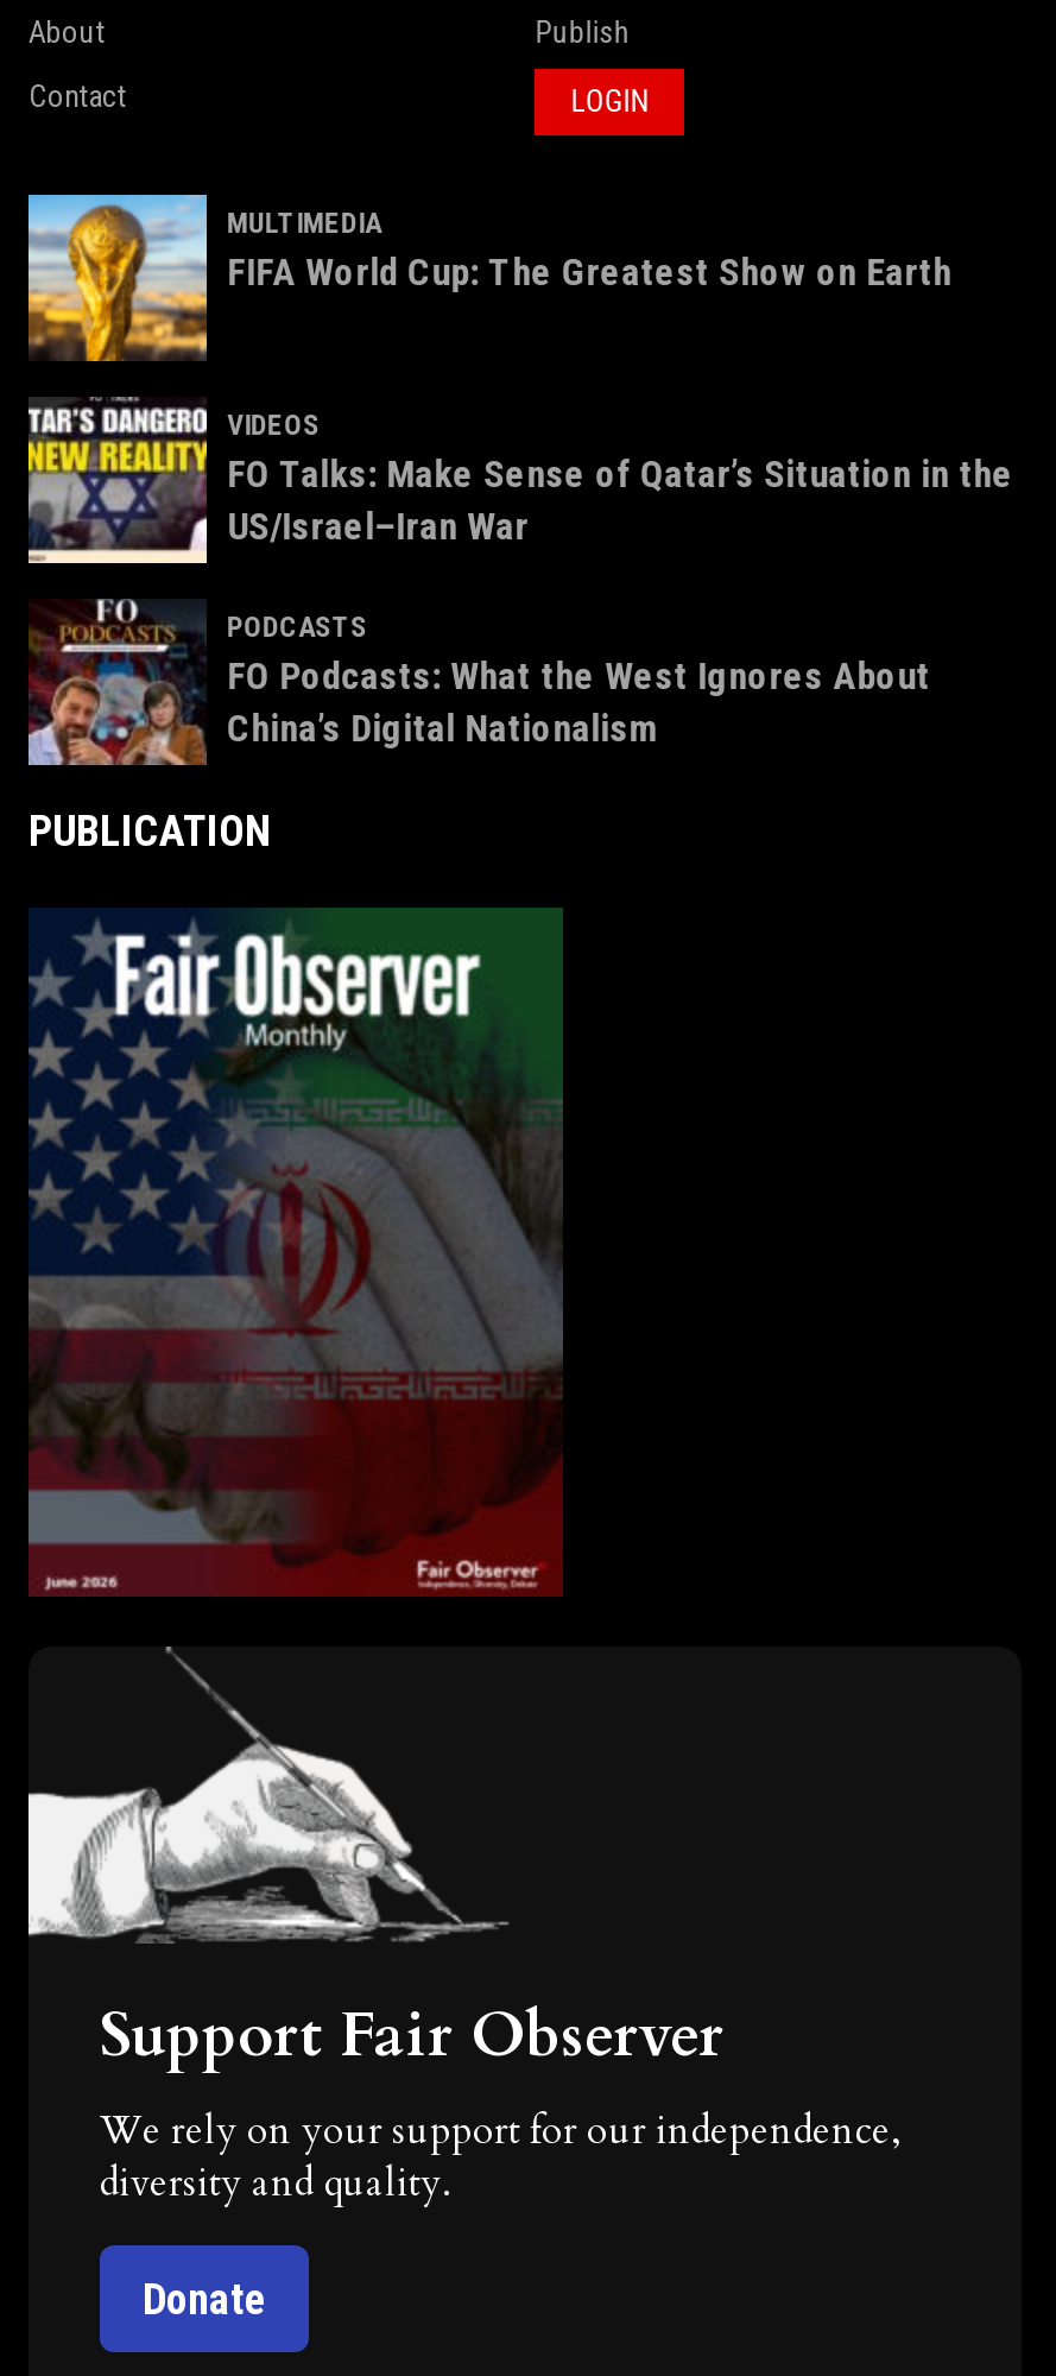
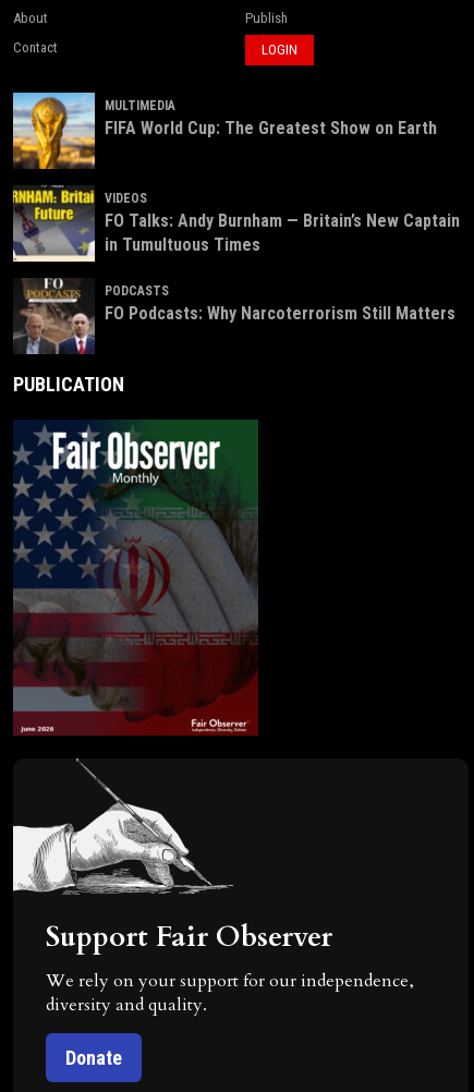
[26,404,1013,551] [image] | FO Talks: Make Sense of Qatar’s Situation in the | US/Israel–Iran War -> [12,190,459,259] [image] | FO Talks: Andy Burnham — Britain’s New Captain | in Tumultuous Times
[26,601,930,767] [image] | FO Podcasts: What the West Ignores About | China’s Digital Nationalism -> [13,278,455,355] [image] | FO Podcasts: Why Narcoterrorism Still Matters

